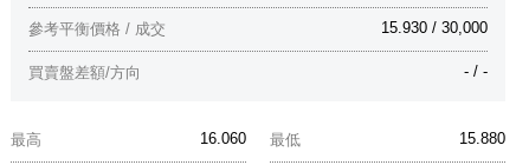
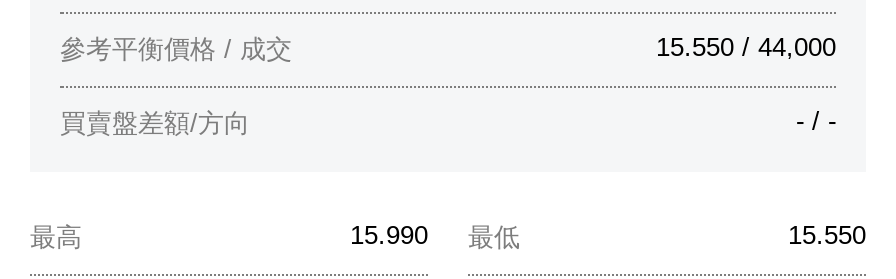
[381,19,488,37] 15.930 / 30,000 -> [656,32,836,62] 15.550 / 44,000
[200,130,301,148] 16.060 最低 -> [350,220,520,252] 15.990 最低
[459,130,505,147] 15.880 -> [788,220,866,250] 15.550

